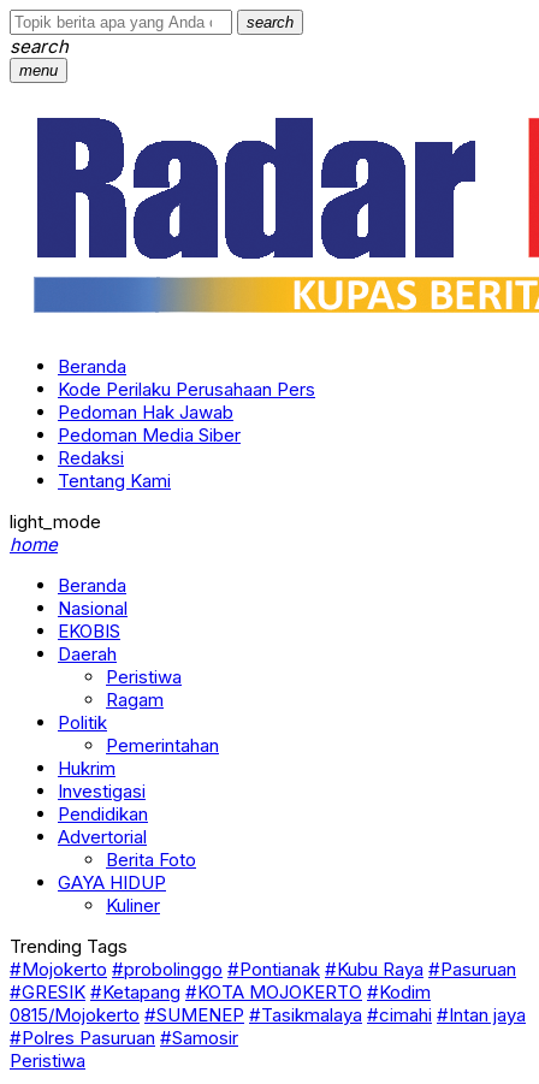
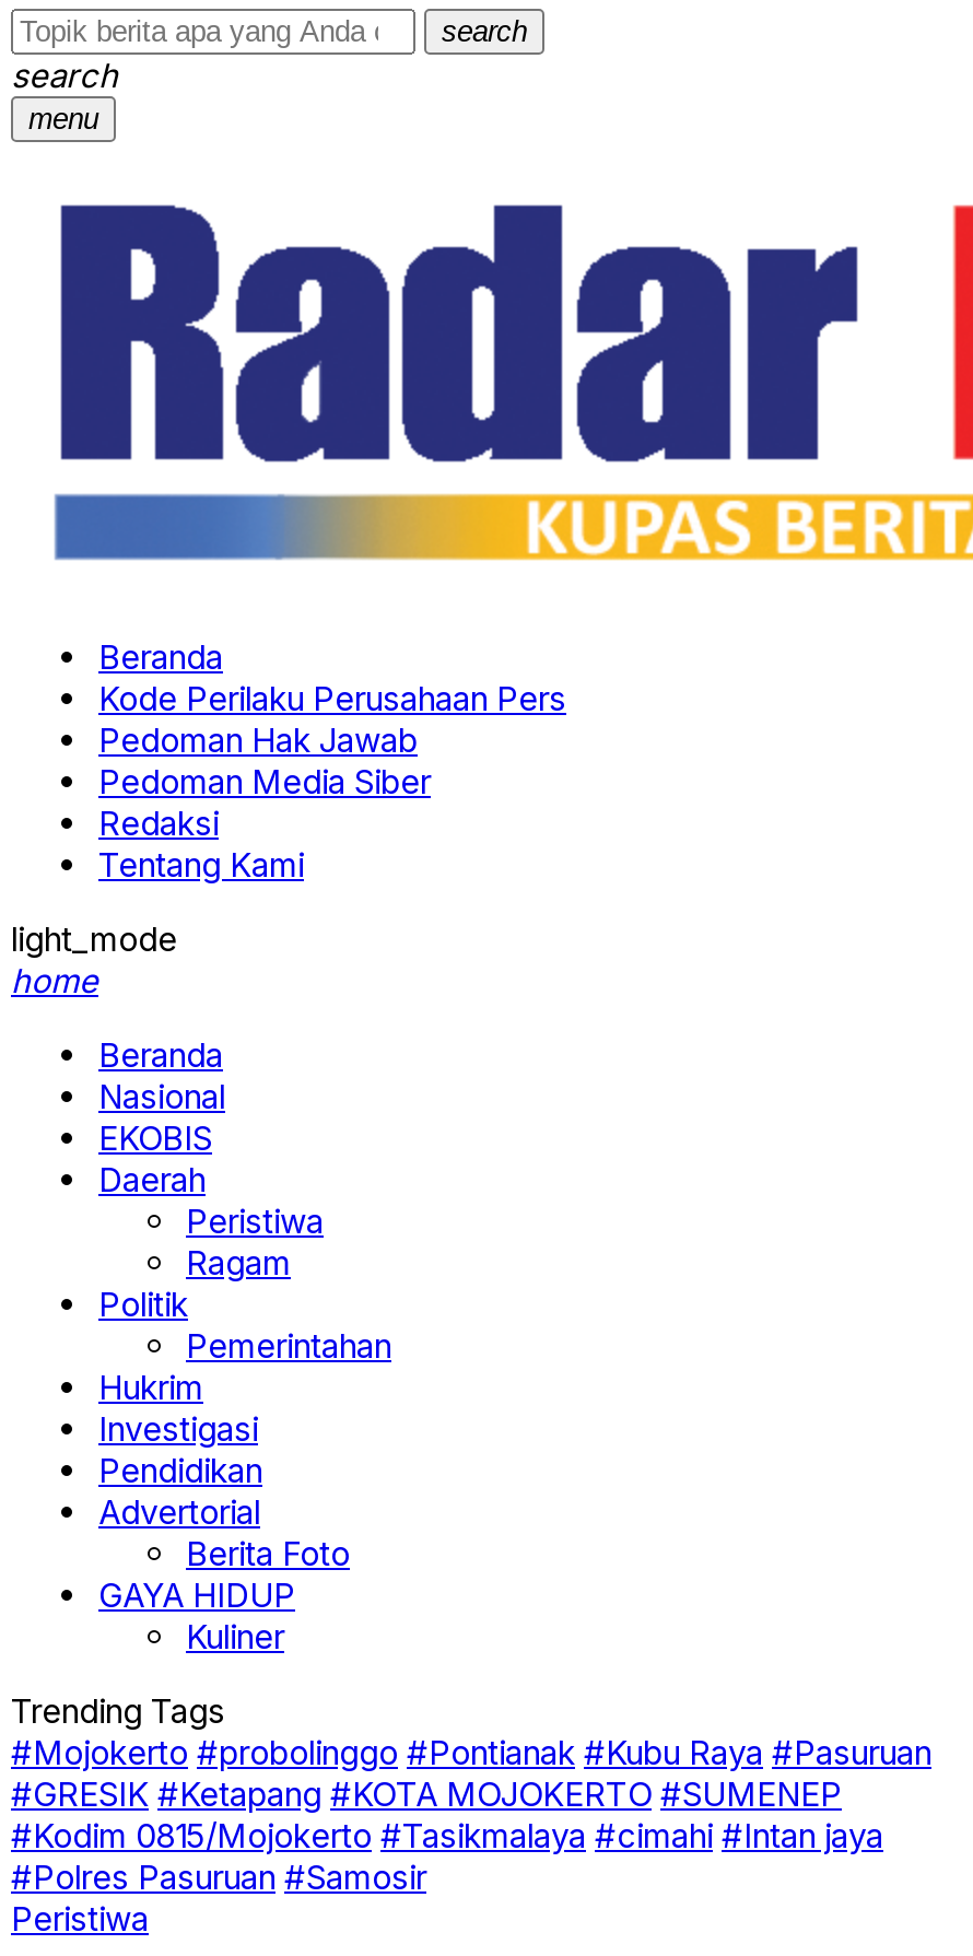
[10,981,431,1003] #GRESIK #Ketapang #KOTA MOJOKERTO #Kodim -> [11,1773,842,1815] #GRESIK #Ketapang #KOTA MOJOKERTO #SUMENEP
[10,1003,526,1026] 0815/Mojokerto #SUMENEP #Tasikmalaya #cimahi #Intan jaya -> [11,1815,883,1857] #Kodim 0815/Mojokerto #Tasikmalaya #cimahi #Intan jaya

